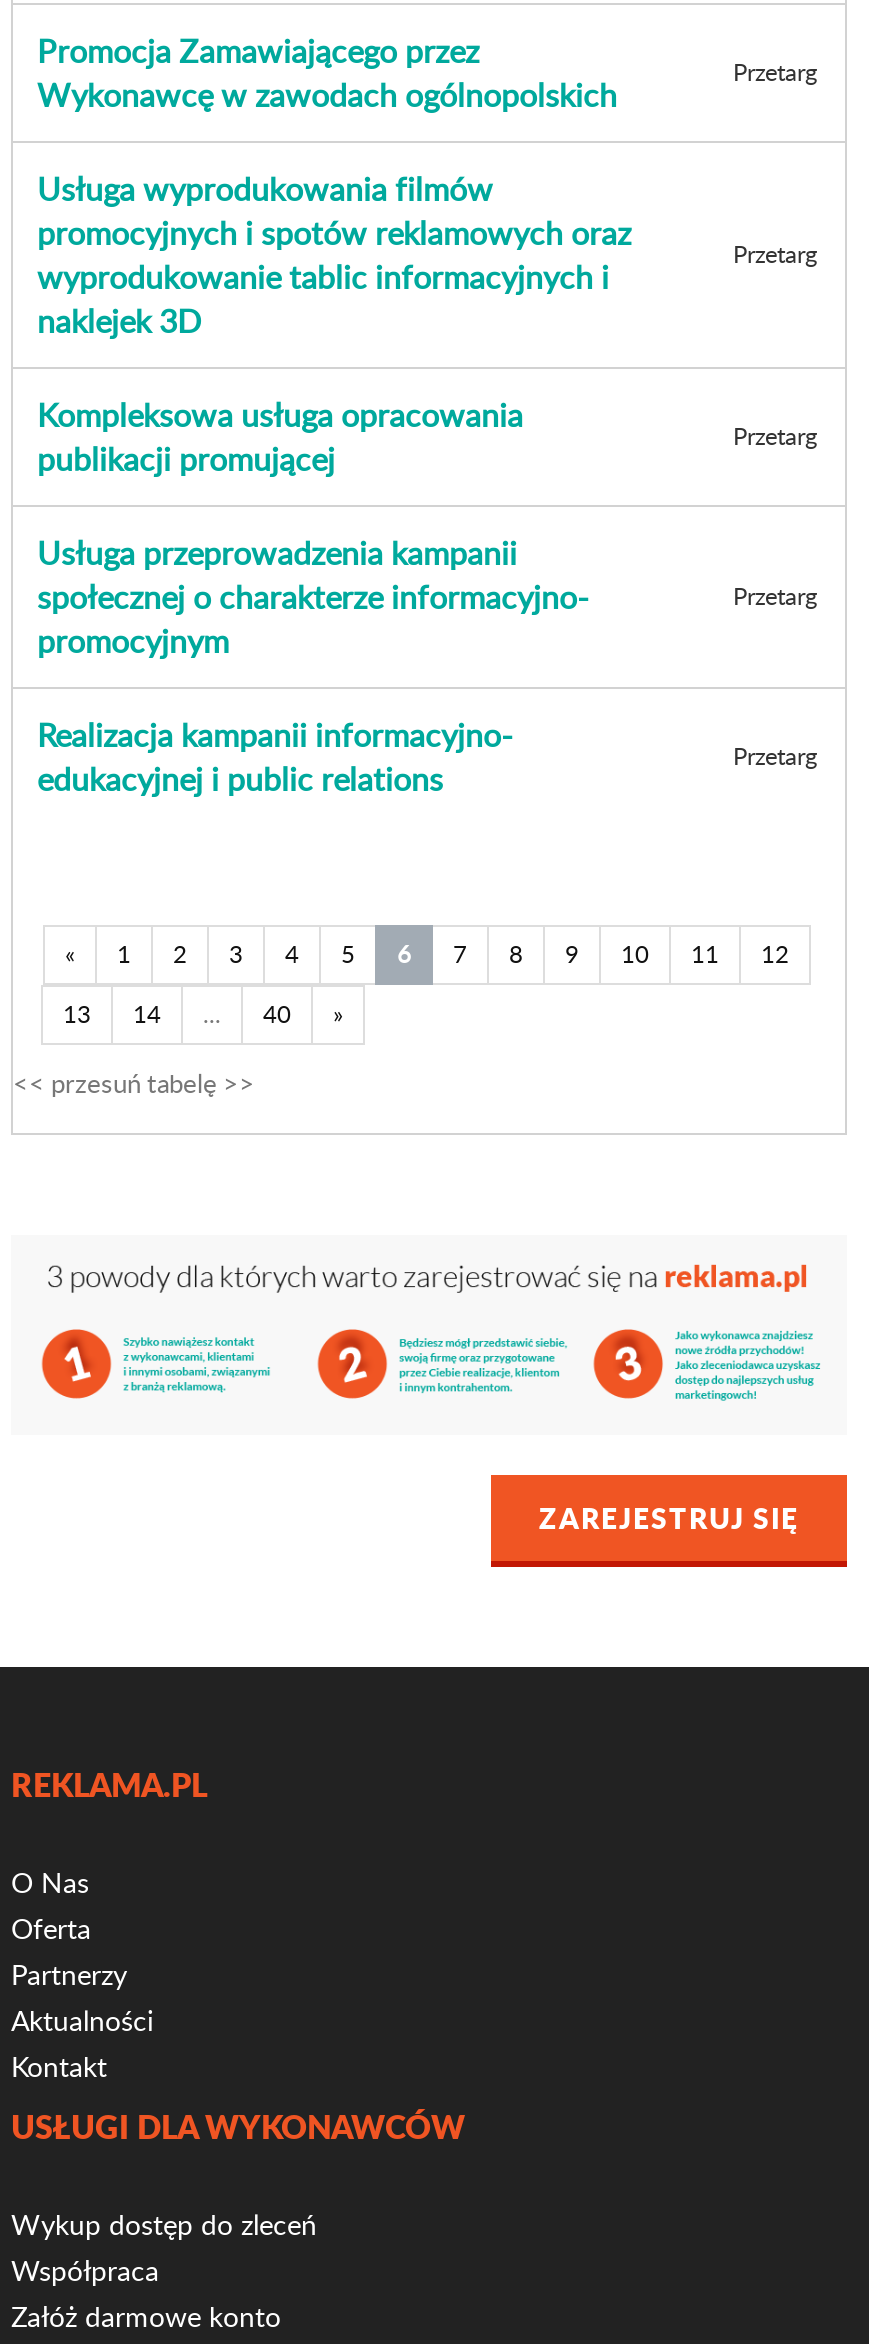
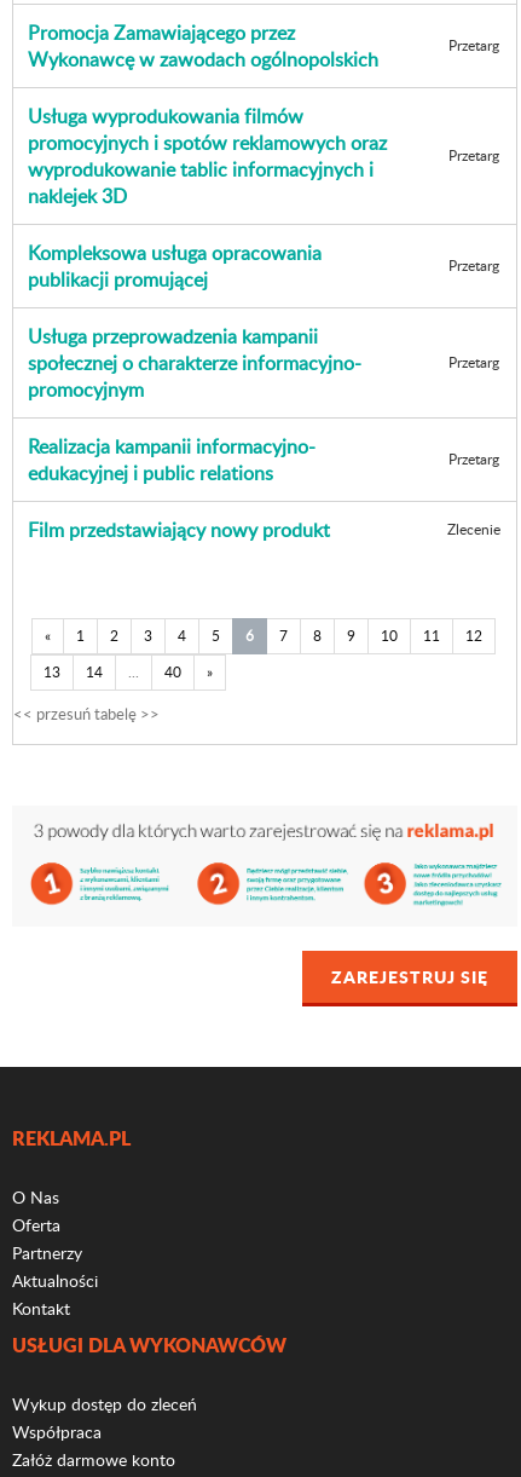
none -> [28,517,500,543] Film przedstawiający nowy produkt | Zlecenie

